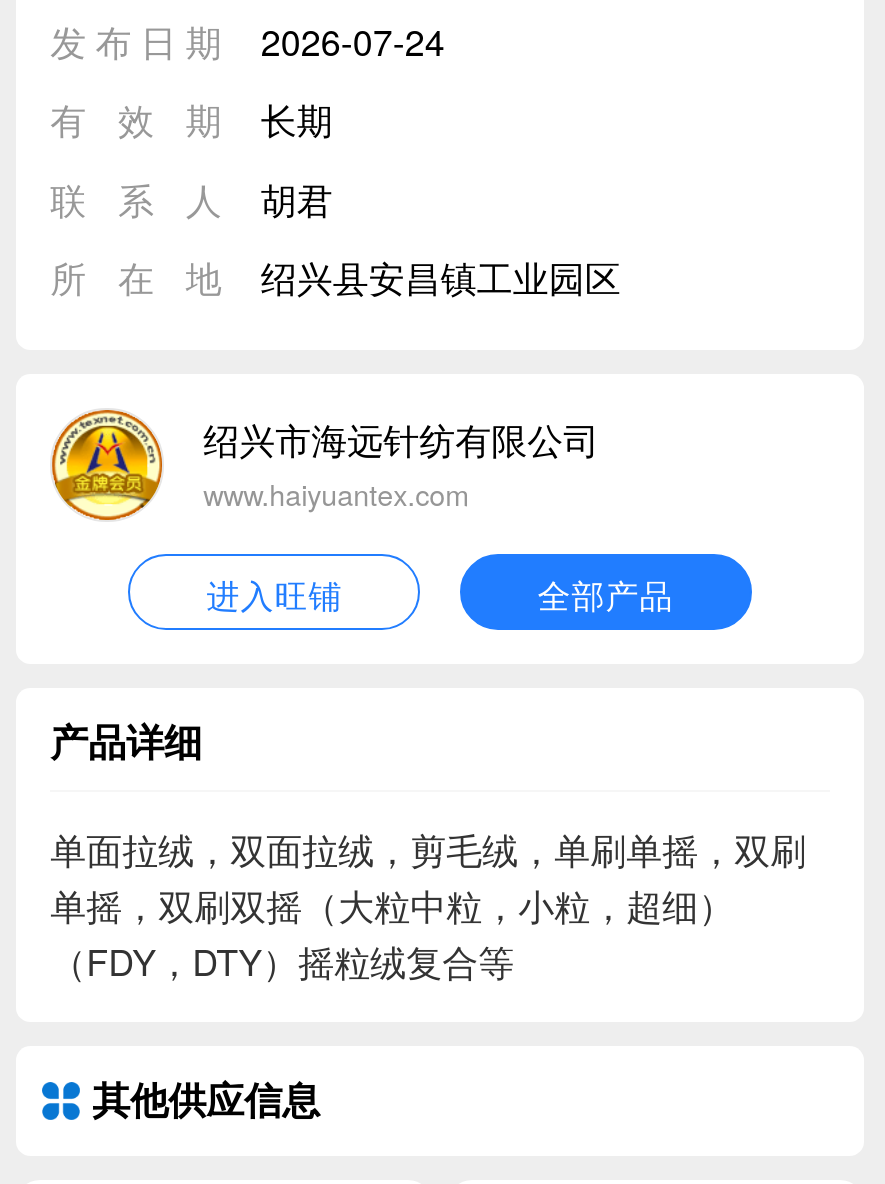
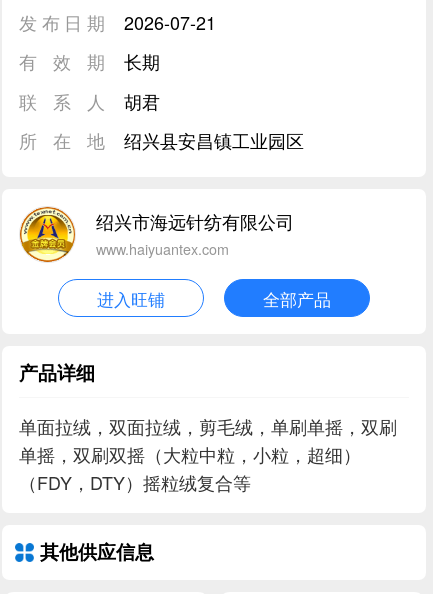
[50,13,445,65] 发布日期 2026-07-24 -> [19,9,216,35] 发布日期 2026-07-21

